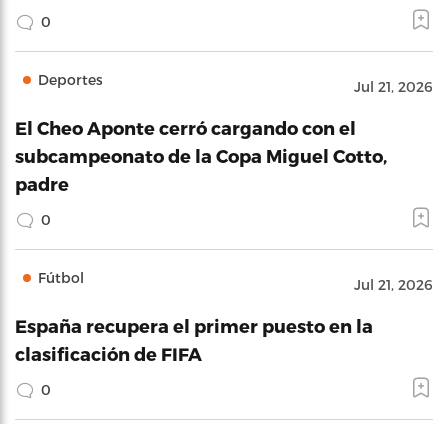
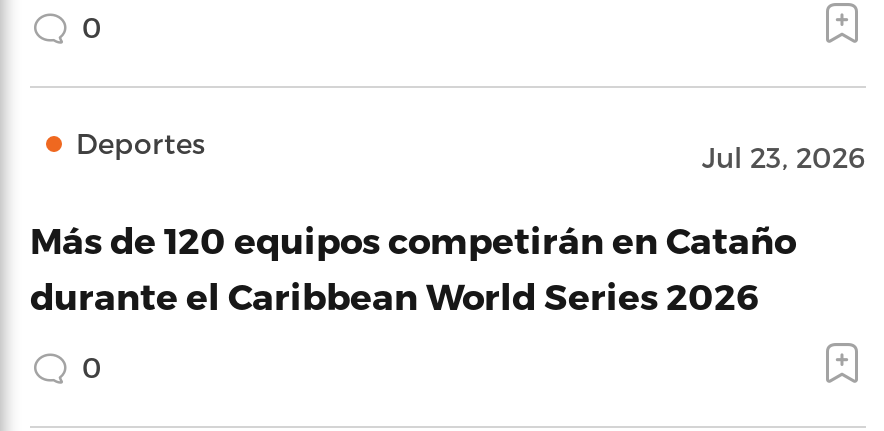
[15,78,433,364] Jul 21, 2026 | El Cheo Aponte cerró cargando con el | subcampeonato de la Copa Miguel Cotto, | padre | 0 | Fútbol | Jul 21, 2026 | España recupera el primer puesto en la | clasificación de FIFA -> [30,140,866,316] Jul 23, 2026 | Más de 120 equipos competirán en Cataño | durante el Caribbean World Series 2026

